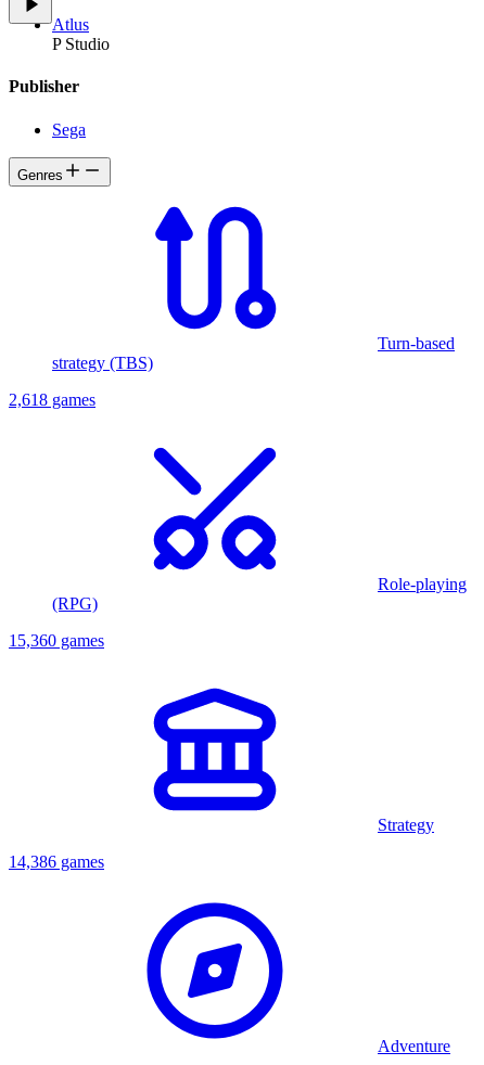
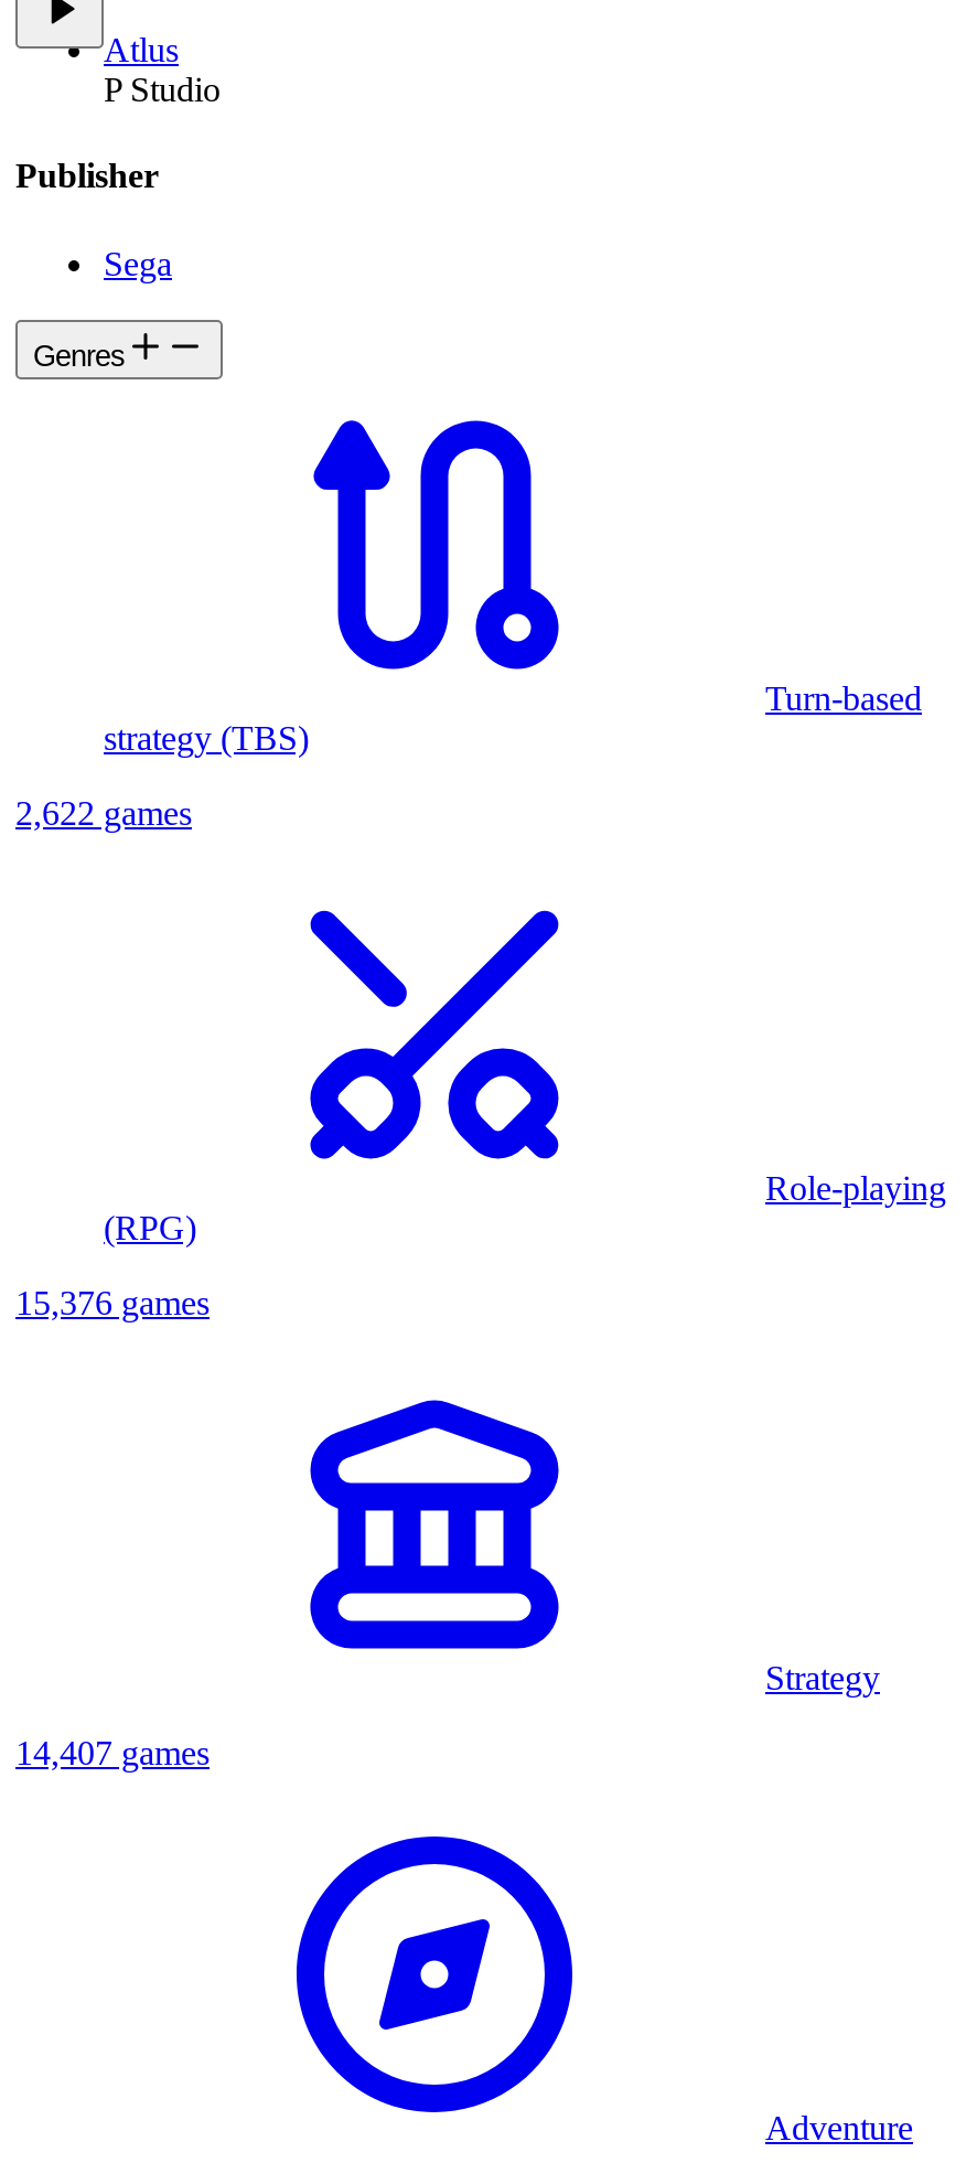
[9,390,95,409] 2,618 games -> [15,794,192,831] 2,622 games
[9,631,104,649] 15,360 games -> [15,1283,210,1321] 15,376 games
[9,852,104,871] 14,386 games -> [15,1733,210,1771] 14,407 games

